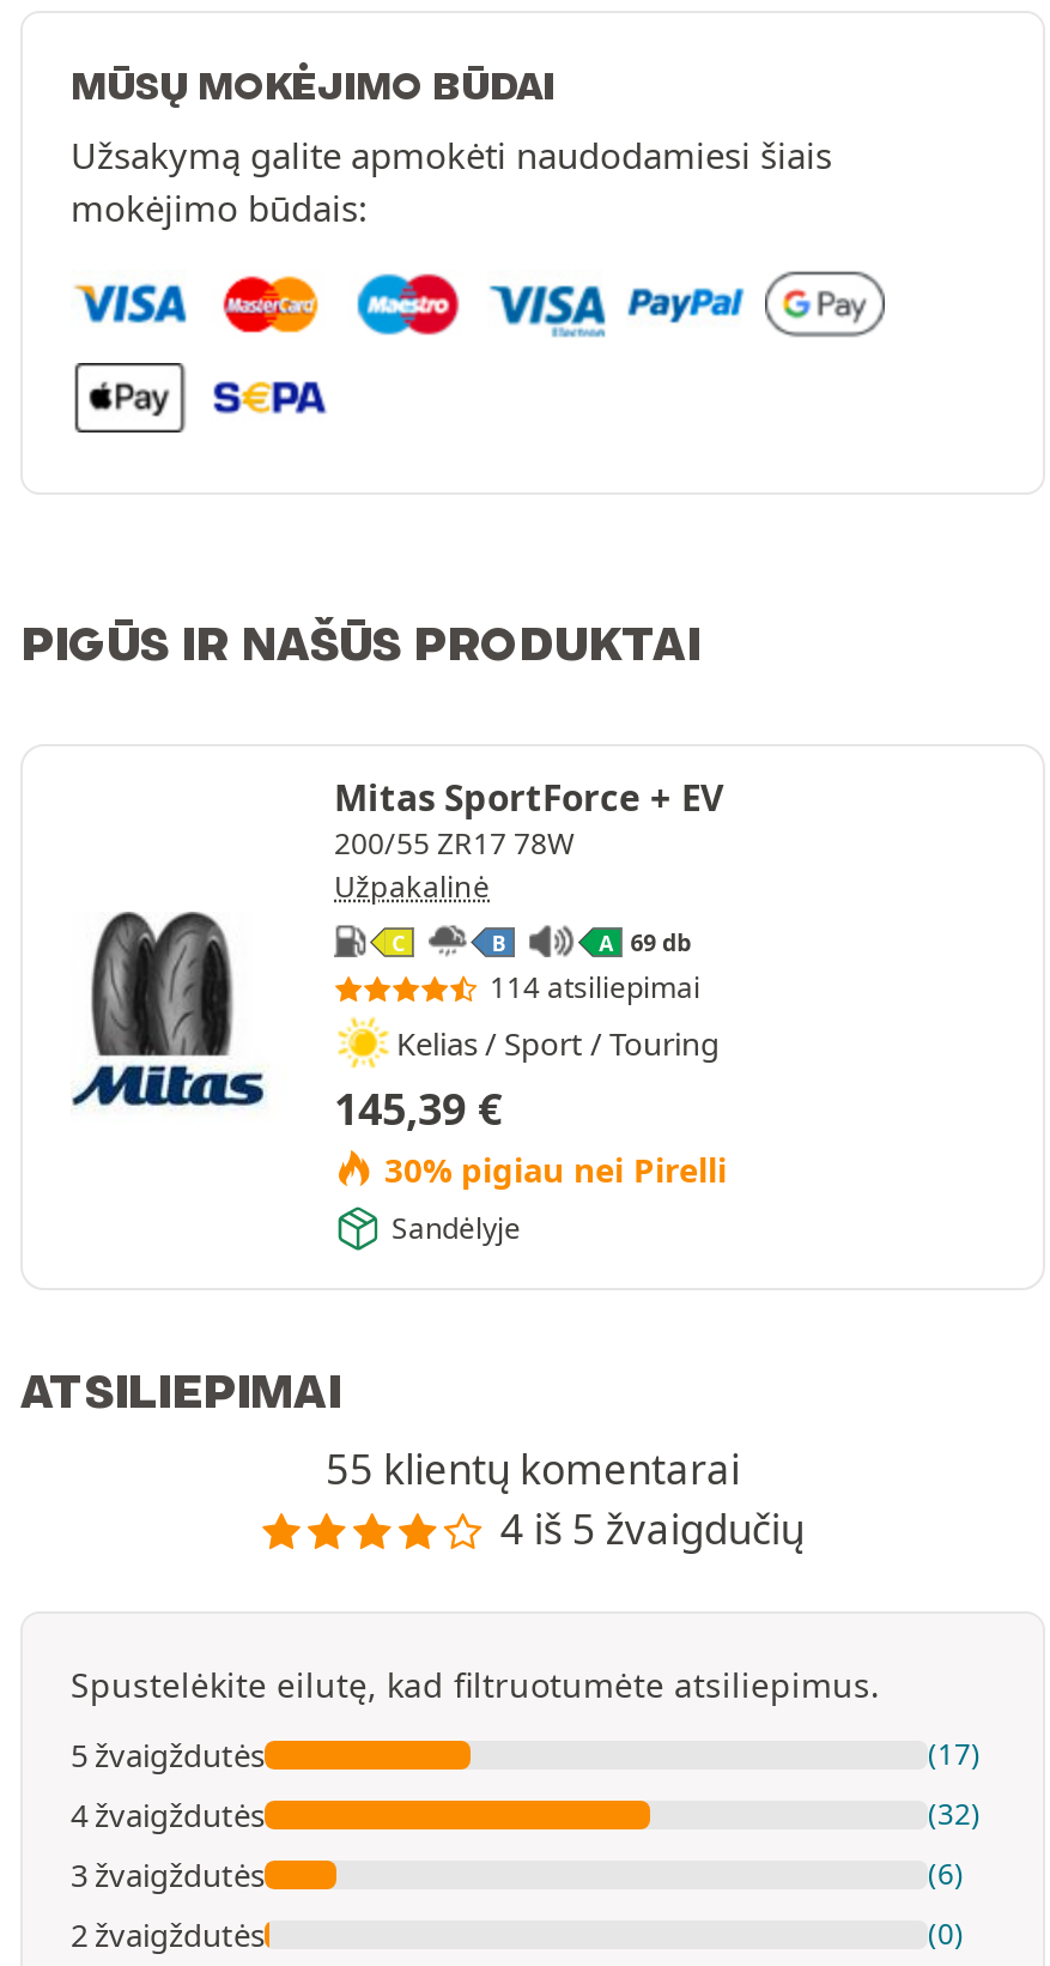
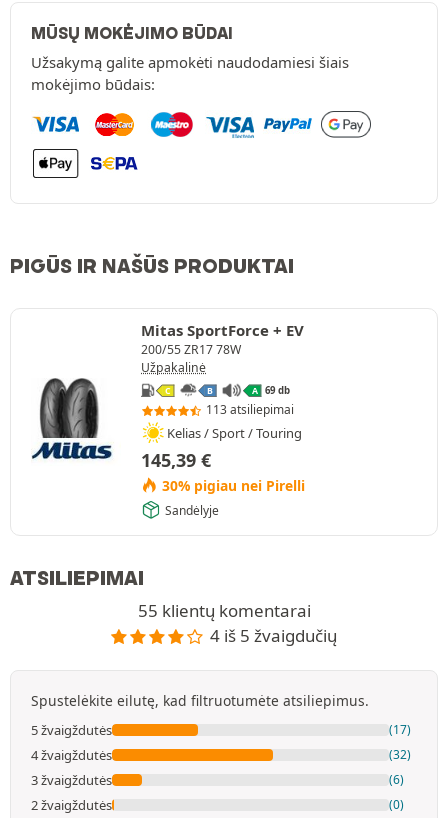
[490,967,700,1008] 114 atsiliepimai -> [206,401,294,418] 113 atsiliepimai

